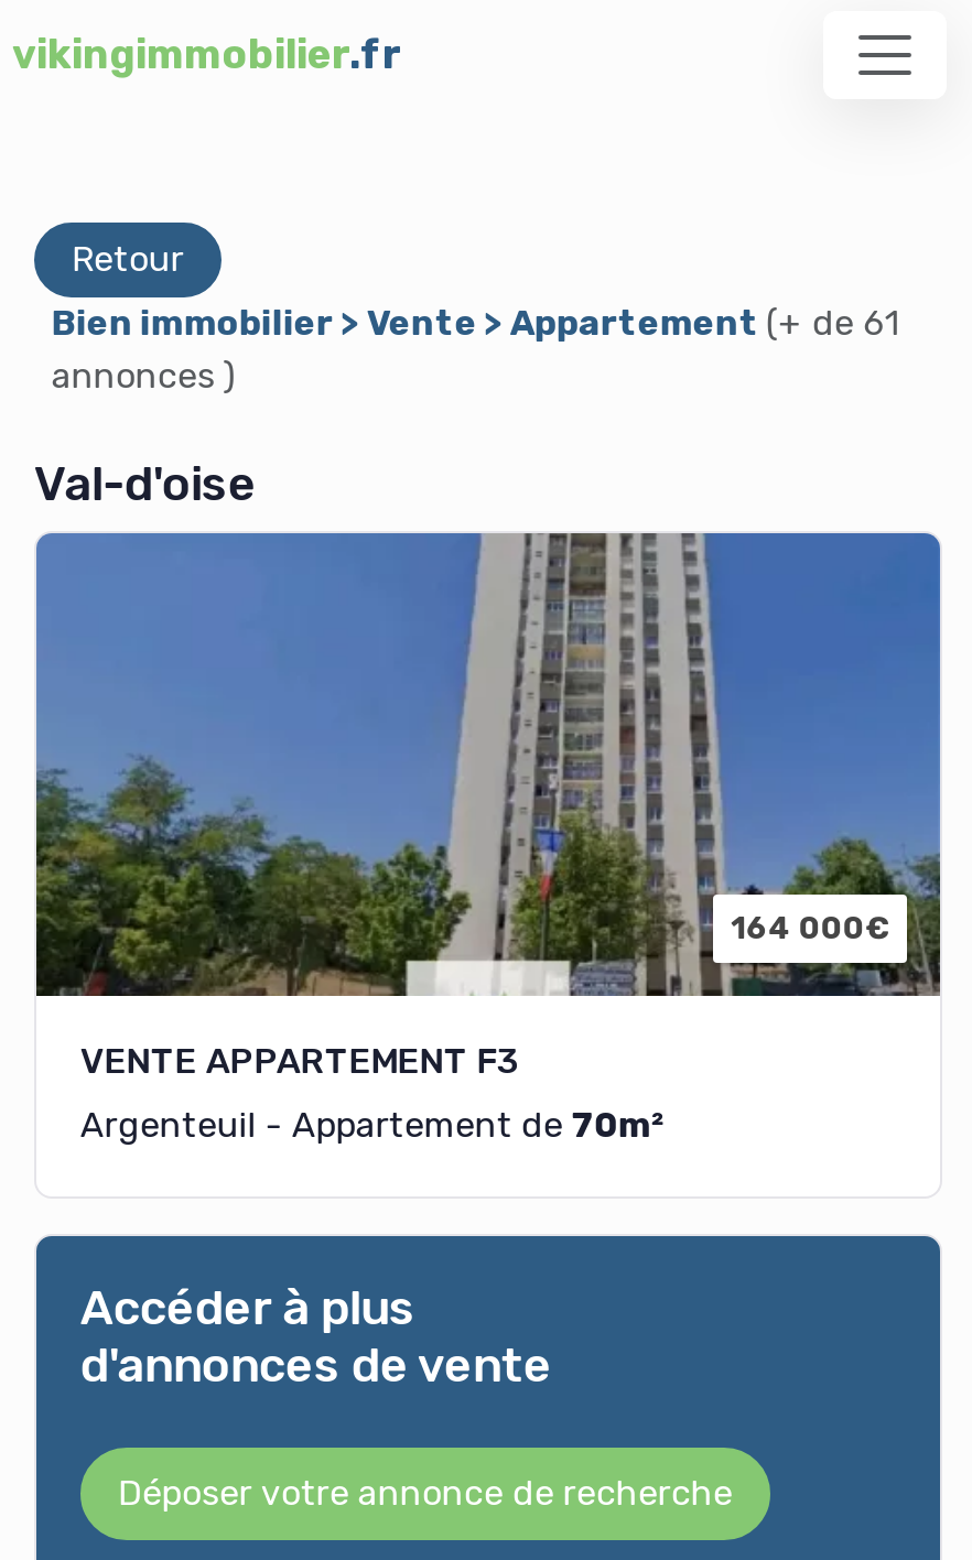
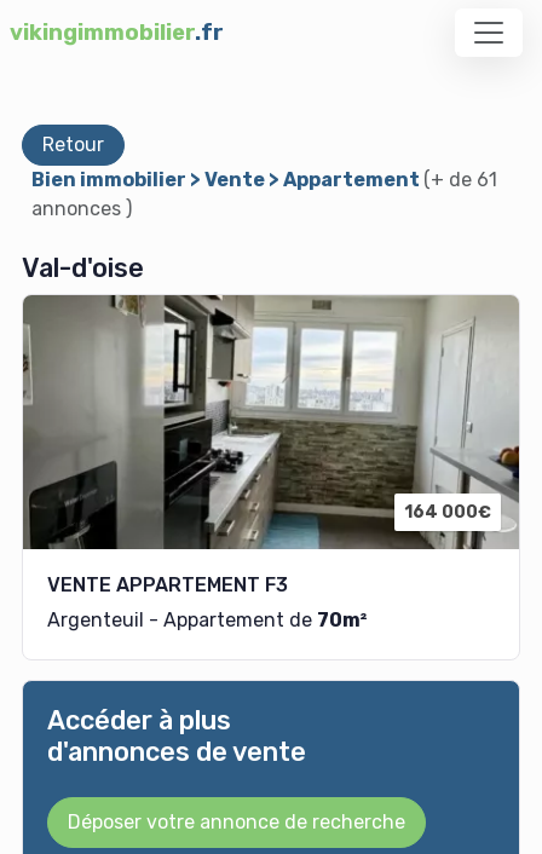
[34,531,942,998] [image] -> [22,294,520,550] [image]

